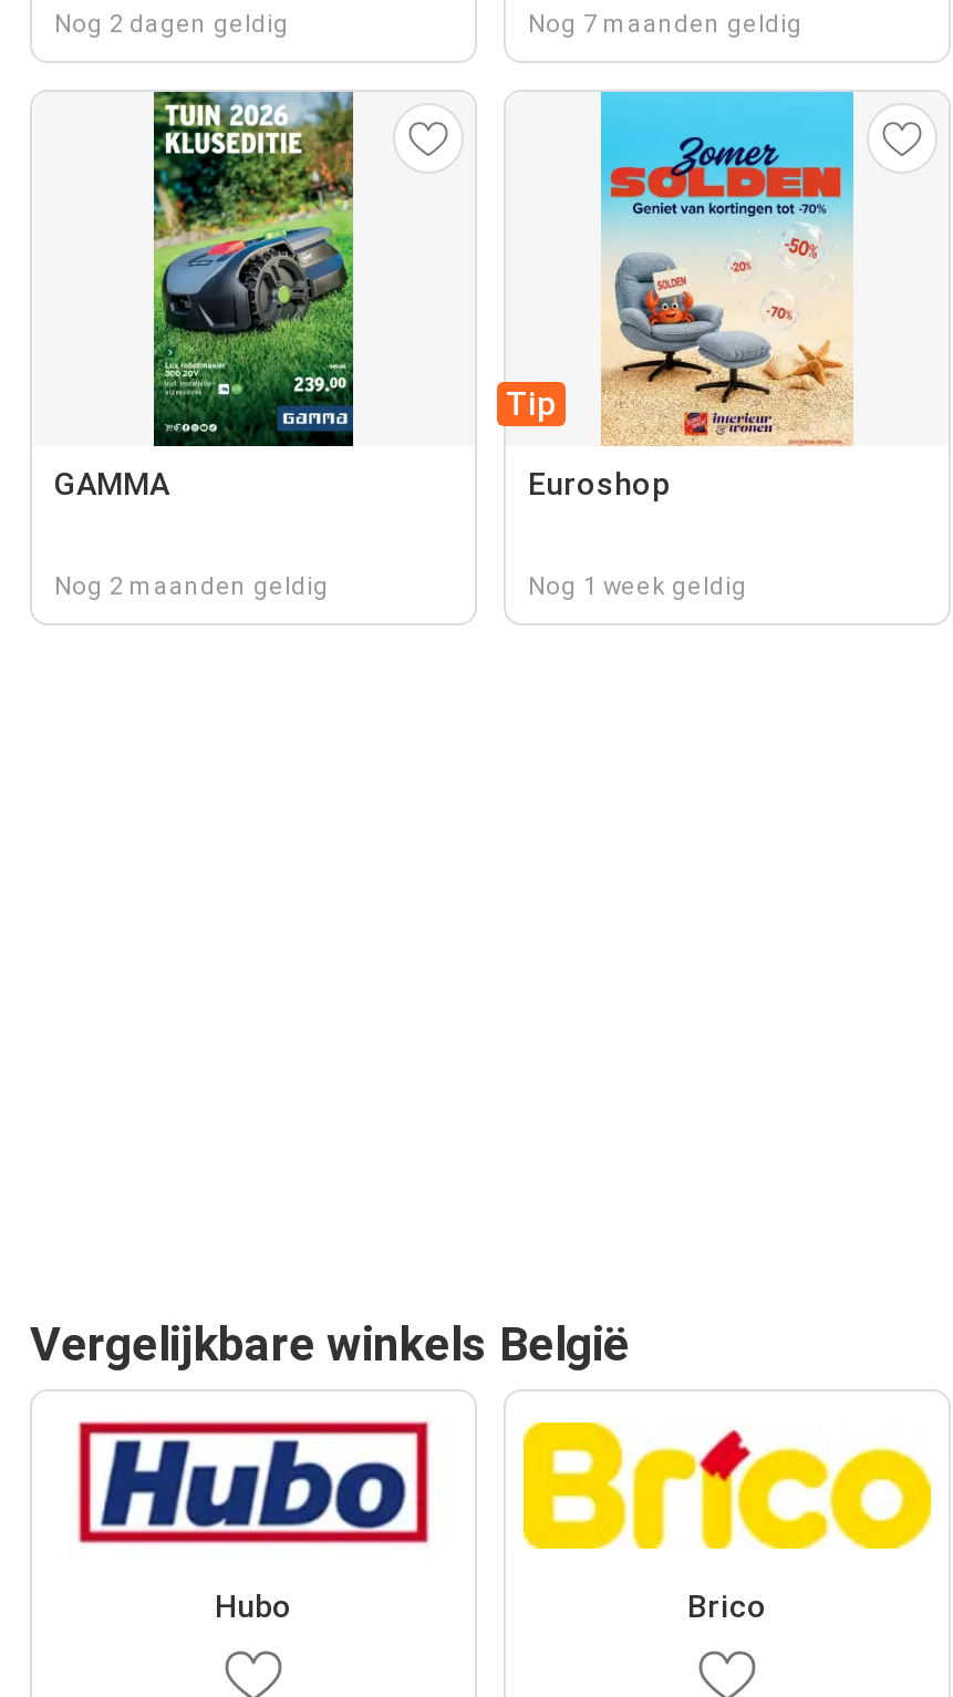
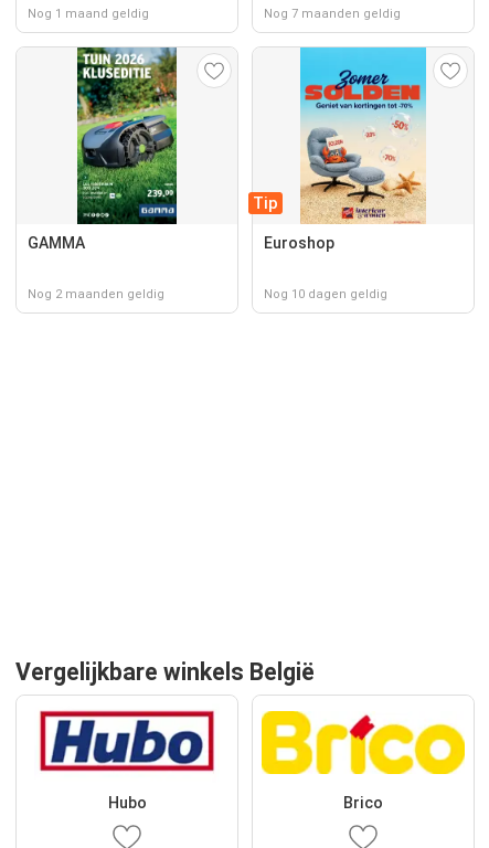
[54,10,289,39] Nog 2 dagen geldig -> [28,7,149,21] Nog 1 maand geldig
[528,572,747,601] Nog 1 week geldig -> [264,287,387,301] Nog 10 dagen geldig

